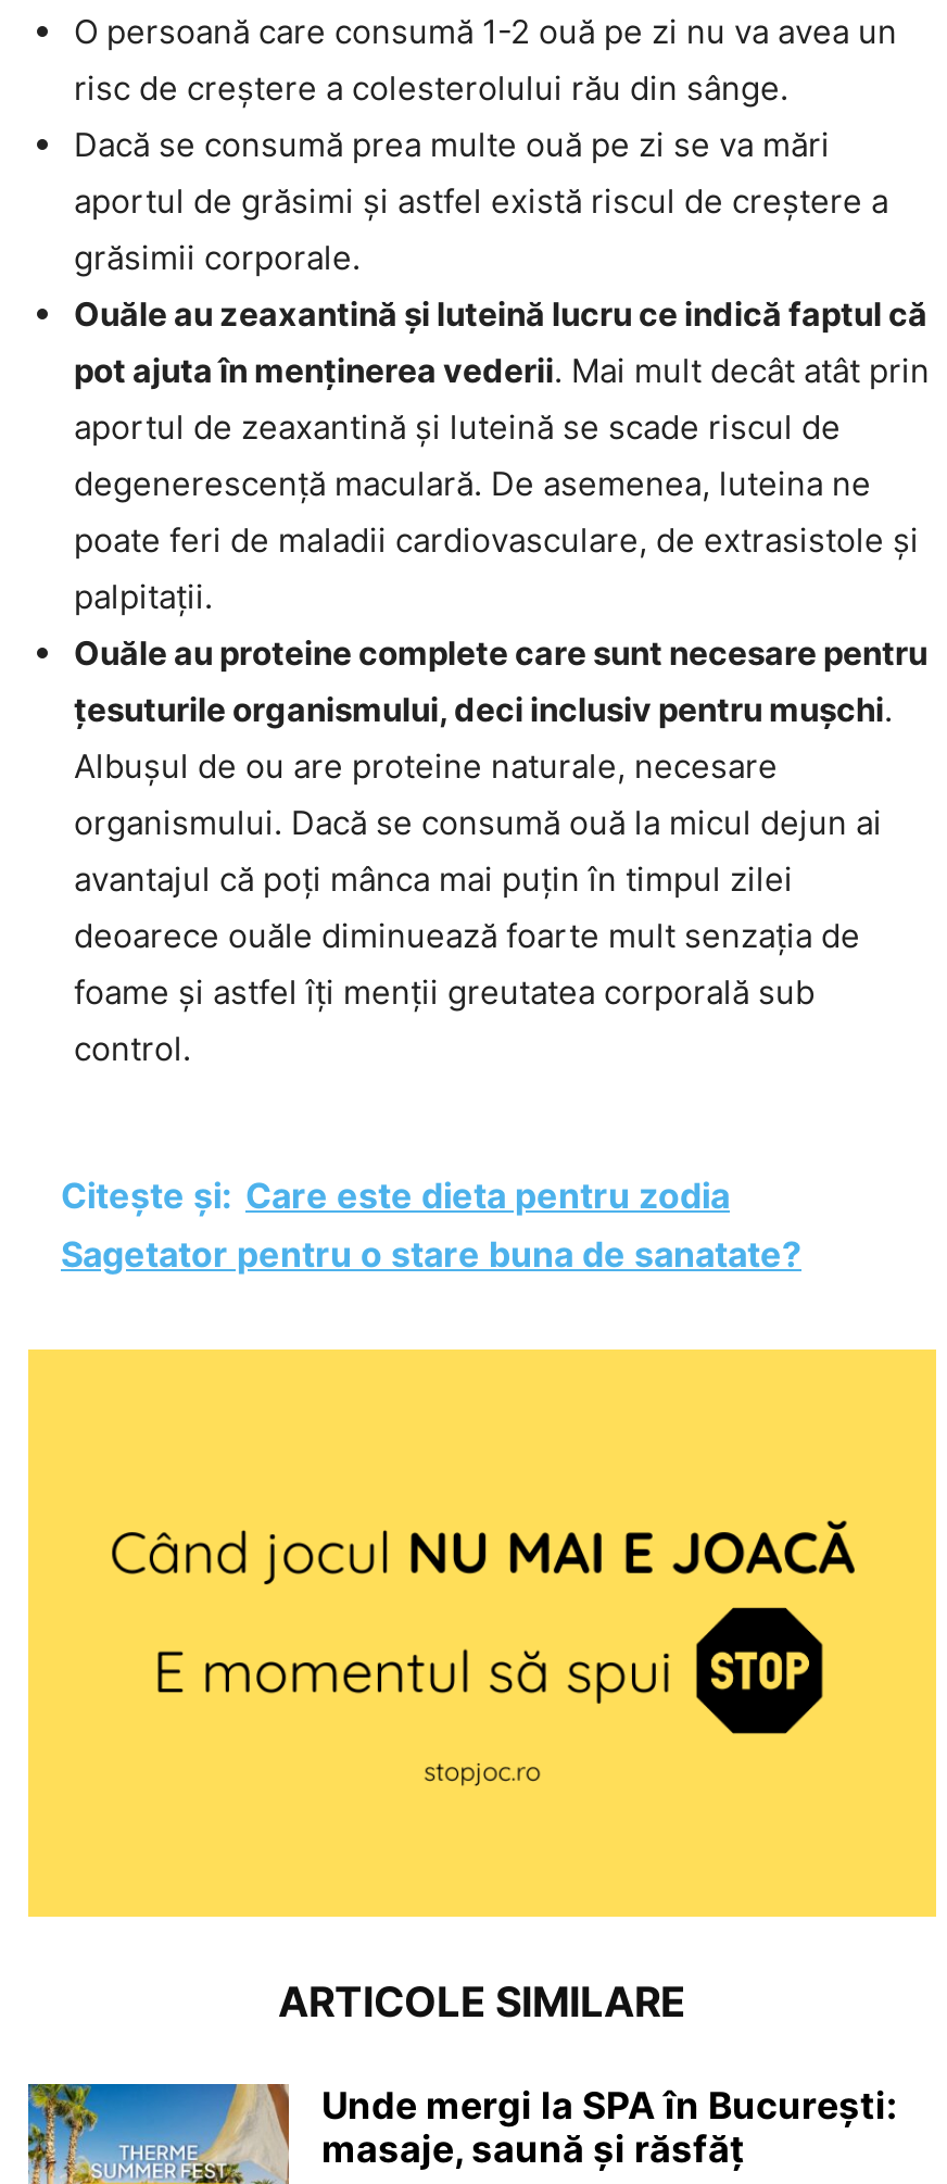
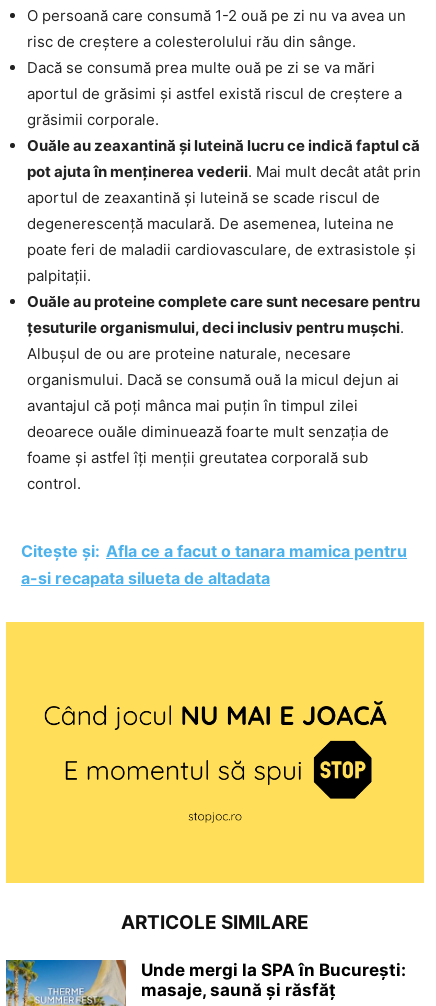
[61,1173,801,1275] Citește și: Care este dieta pentru zodia | Sagetator pentru o stare buna de sanatate? -> [21,541,407,588] Citește și: Afla ce a facut o tanara mamica pentru | a-si recapata silueta de altadata

